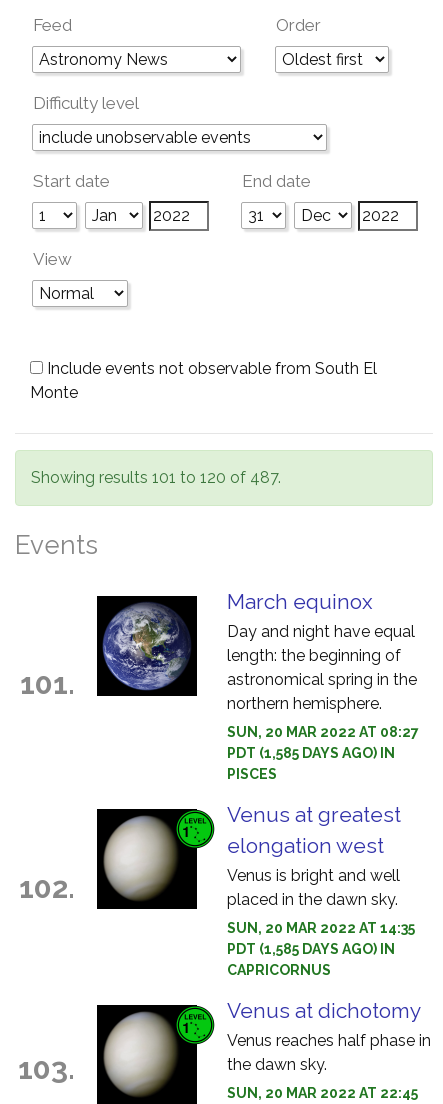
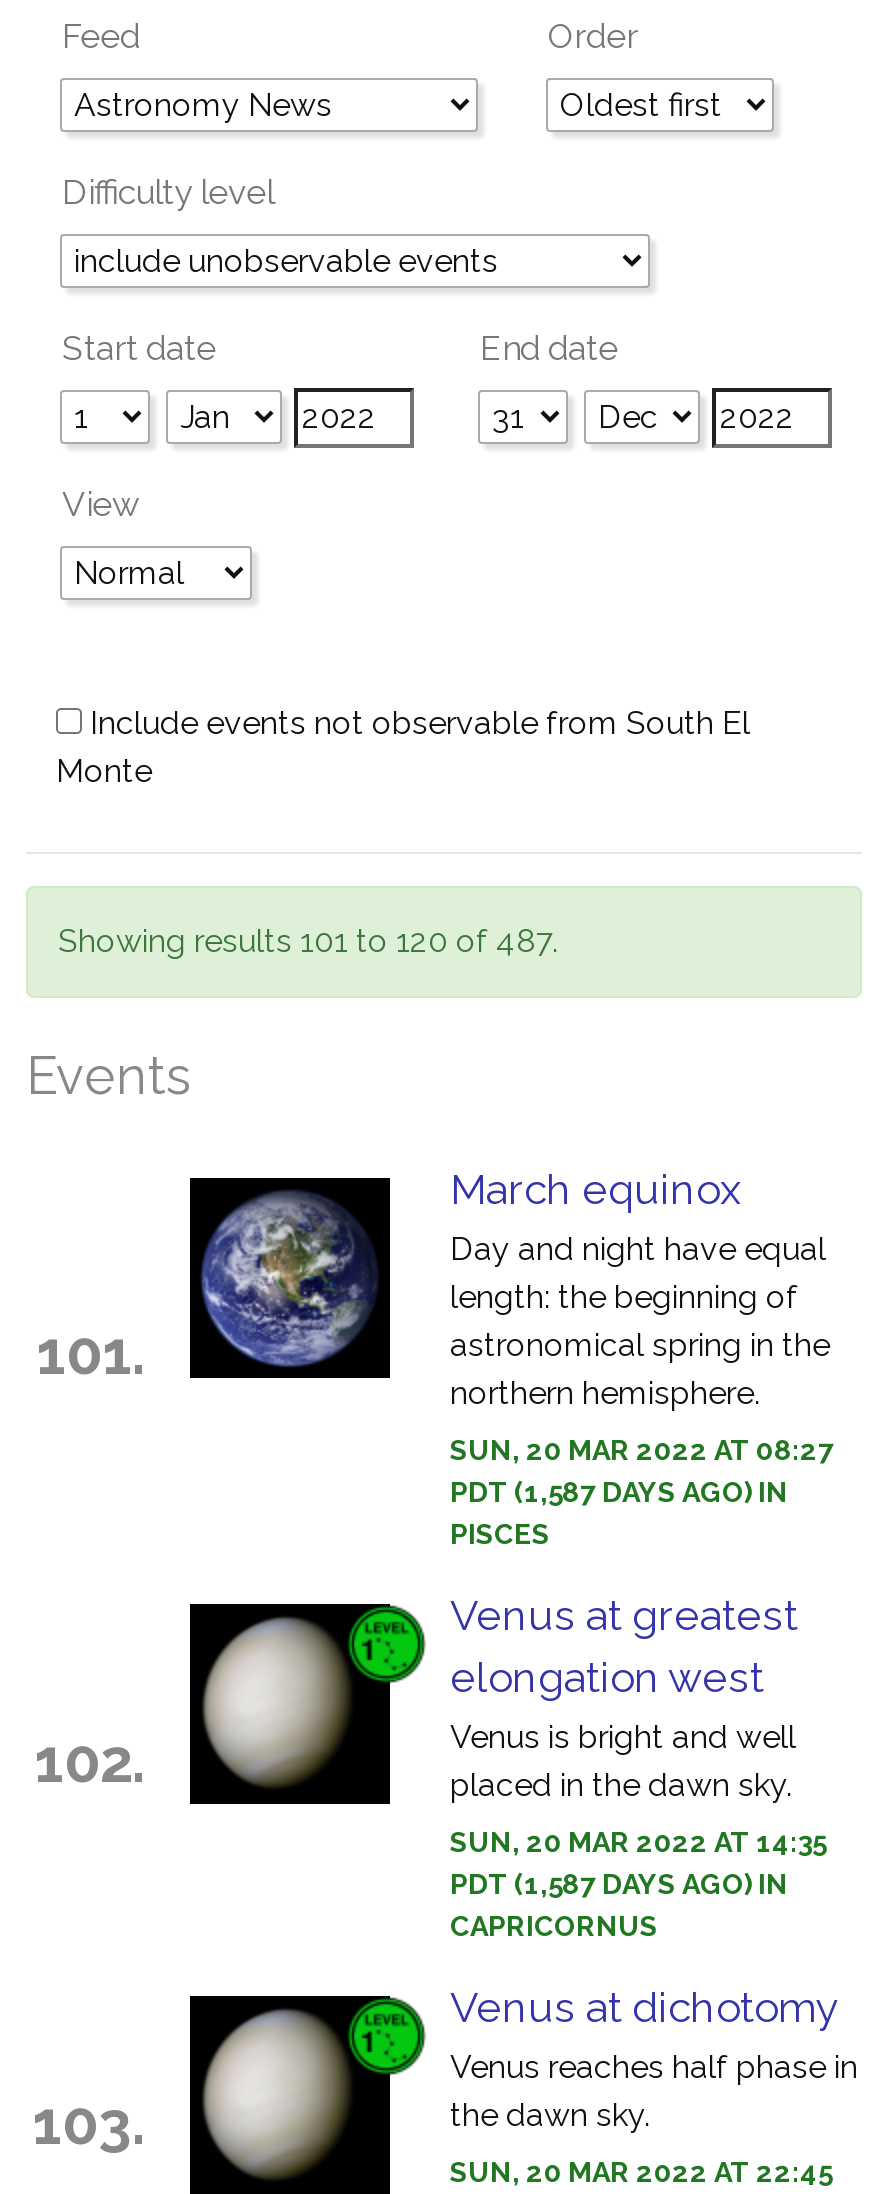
[227,745,395,761] PDT (1,585 DAYS AGO) IN -> [450,1476,788,1508] PDT (1,587 DAYS AGO) IN
[227,941,395,957] PDT (1,585 DAYS AGO) IN -> [450,1868,788,1900] PDT (1,587 DAYS AGO) IN

